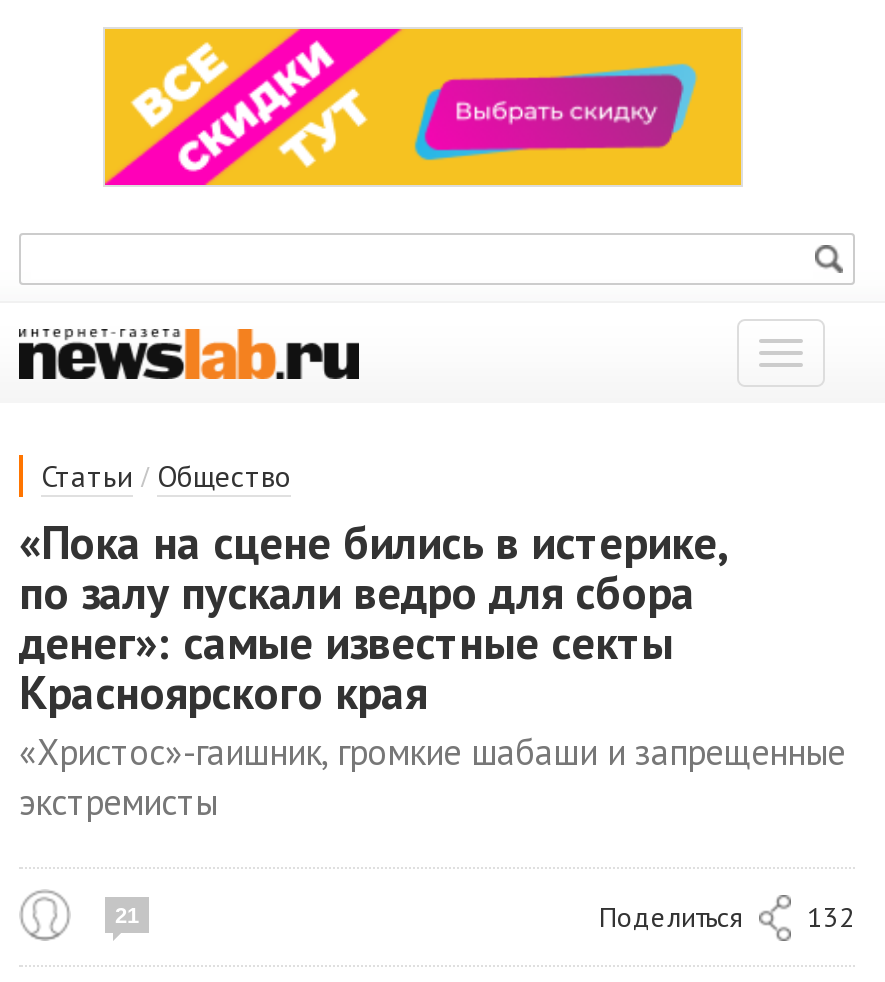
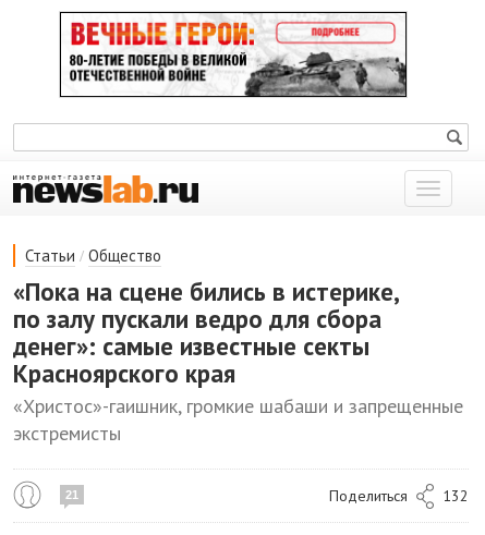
[103,27,743,187] [image] -> [59,11,408,98] [image]

